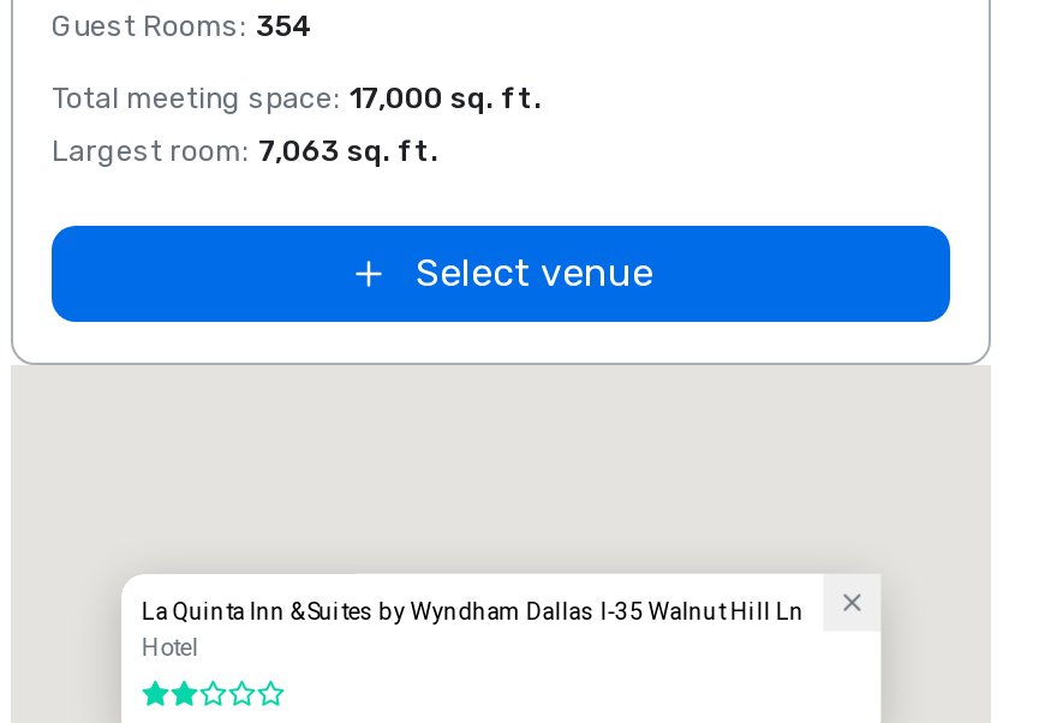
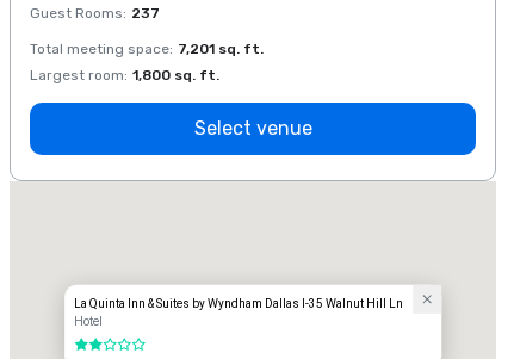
[52,10,314,43] Guest Rooms: 354 -> [30,5,160,21] Guest Rooms: 237
[52,82,542,115] Total meeting space: 17,000 sq. ft. -> [30,41,264,57] Total meeting space: 7,201 sq. ft.
[52,135,438,168] Largest room: 7,063 sq. ft. -> [30,67,219,83] Largest room: 1,800 sq. ft.

